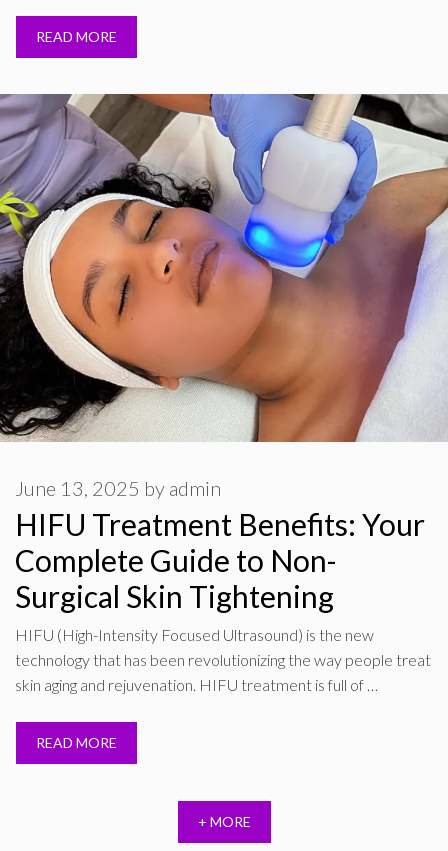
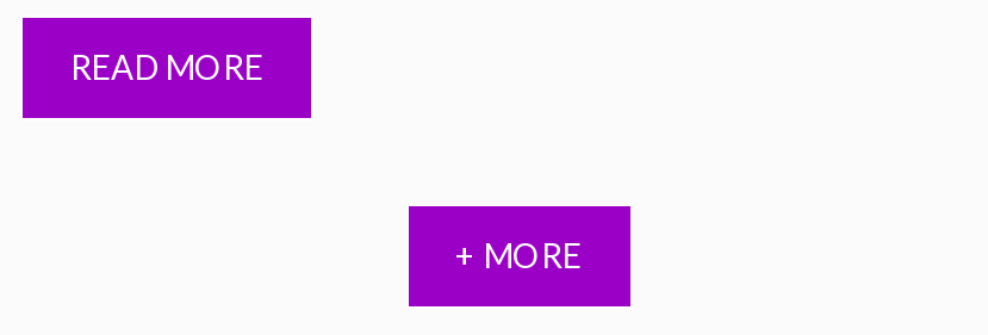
[3,93,445,500] [image] | June 13, 2025 by admin -> none
[15,506,425,614] HIFU Treatment Benefits: Your | Complete Guide to Non- | Surgical Skin Tightening -> none
[15,625,431,751] HIFU (High-Intensity Focused Ultrasound) is the new | technology that has been revolutionizing the way people treat | skin aging and rejuvenation. HIFU treatment is full of … | READ MORE -> none

